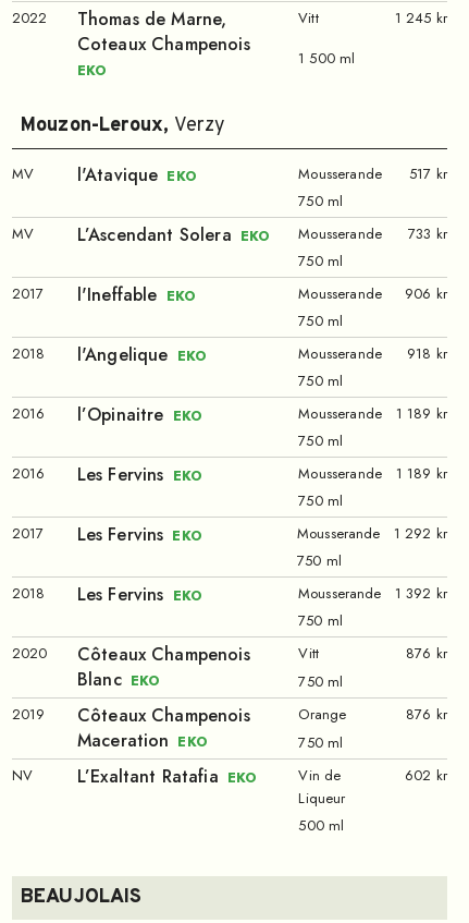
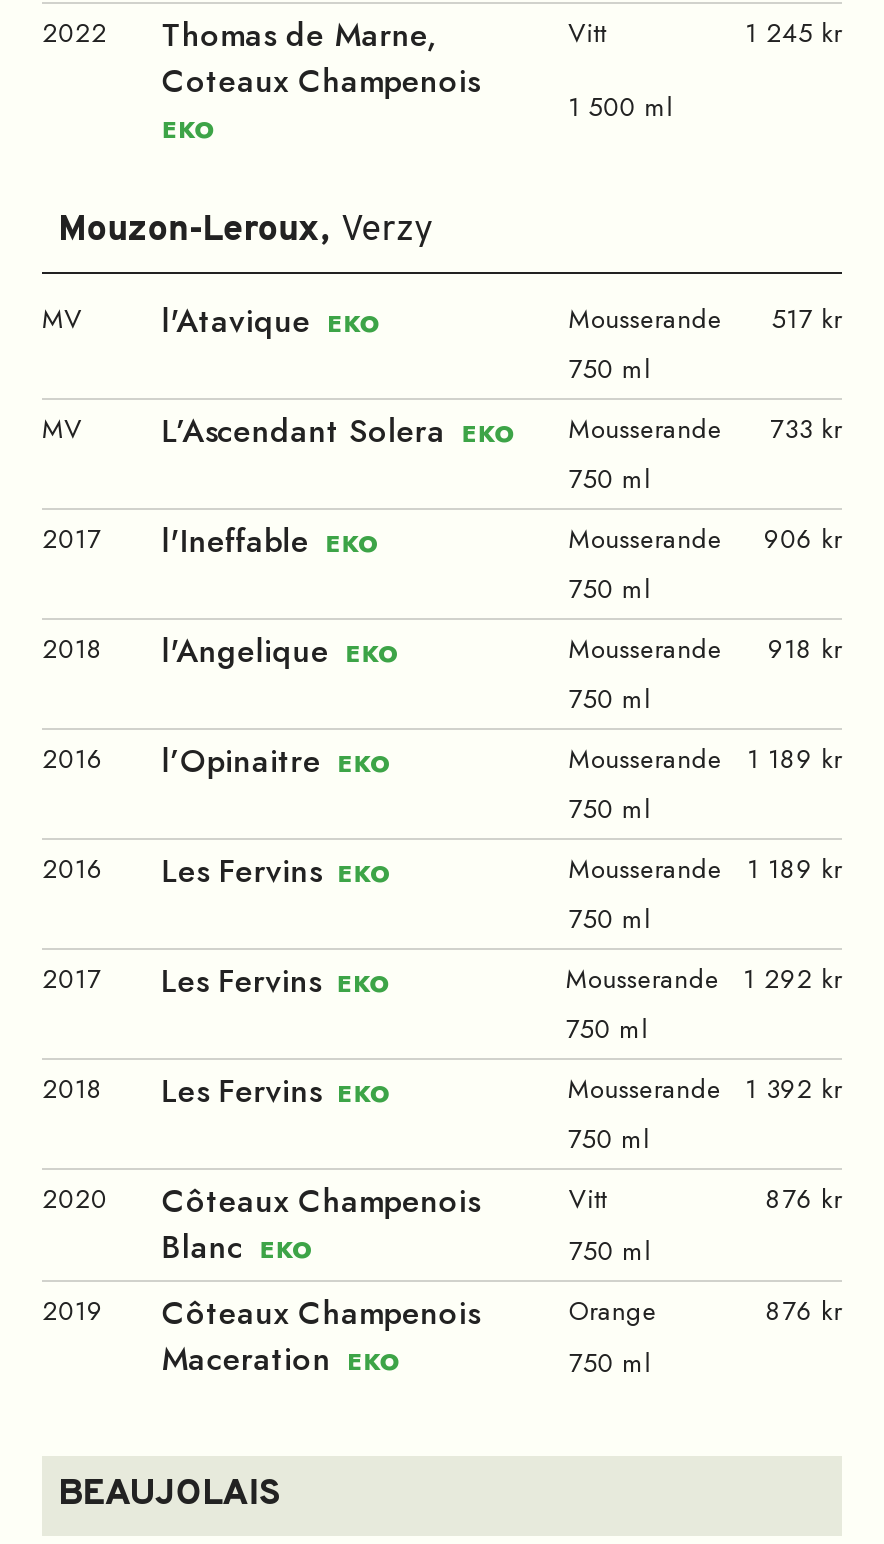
[12,764,345,836] NV | L’Exaltant Ratafia EKO | Vin de | Liqueur | 500 ml -> none
[405,765,447,786] 602 kr -> none

